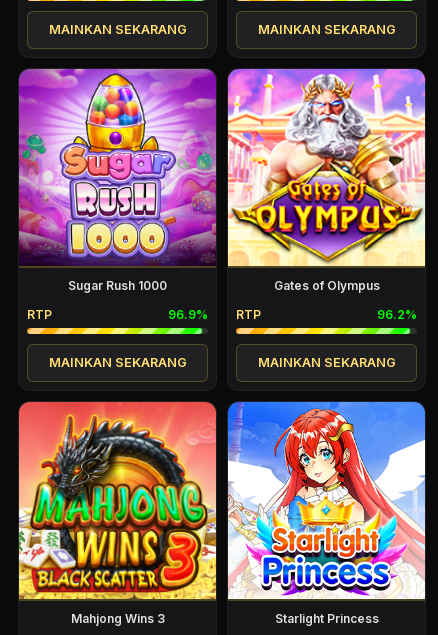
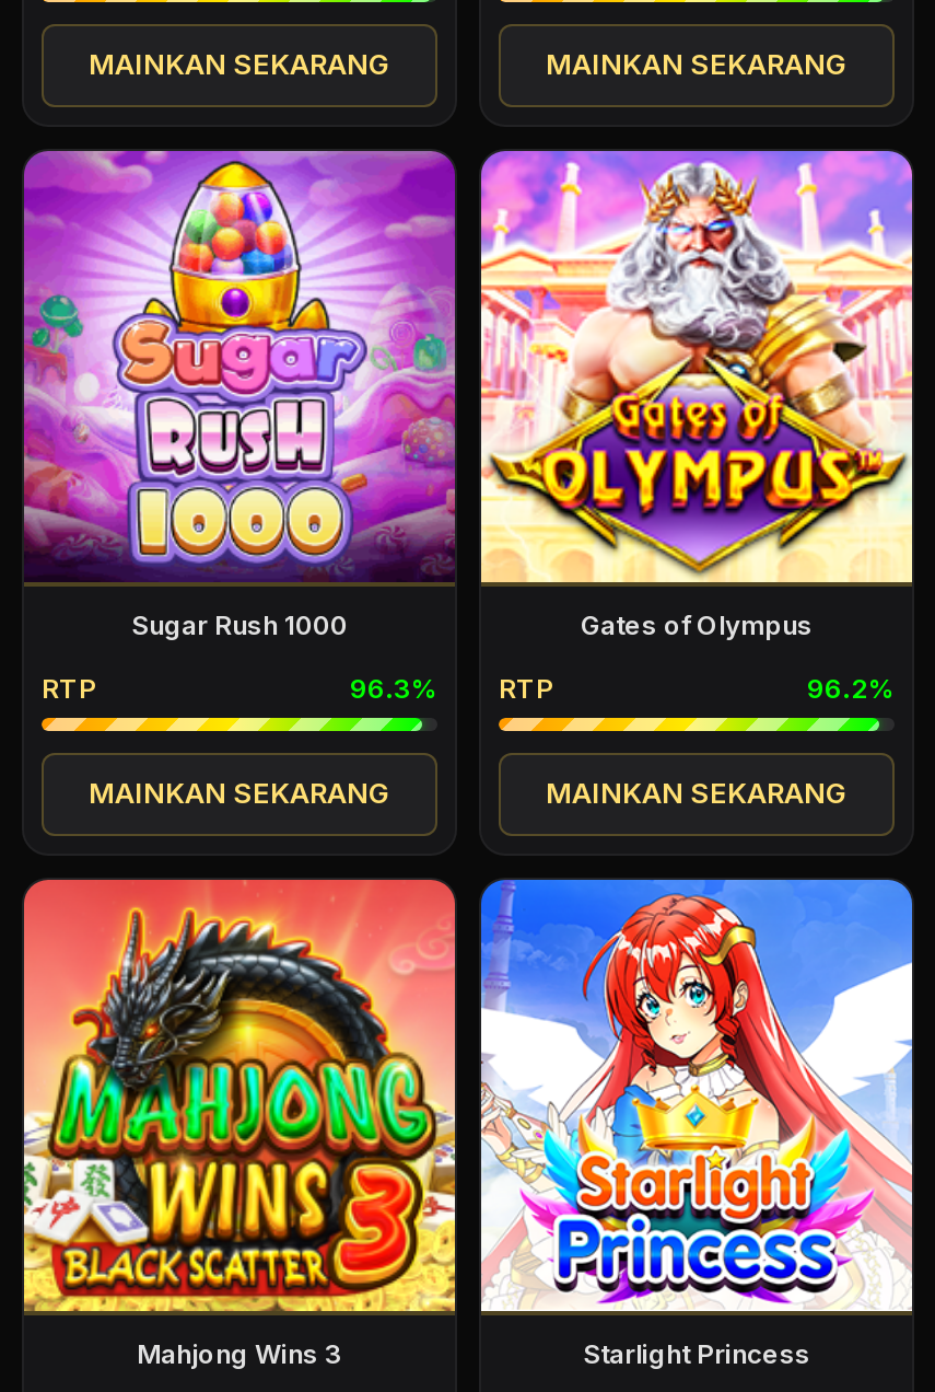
[168,307,261,322] 96.9% RTP -> [350,672,553,705] 96.3% RTP

